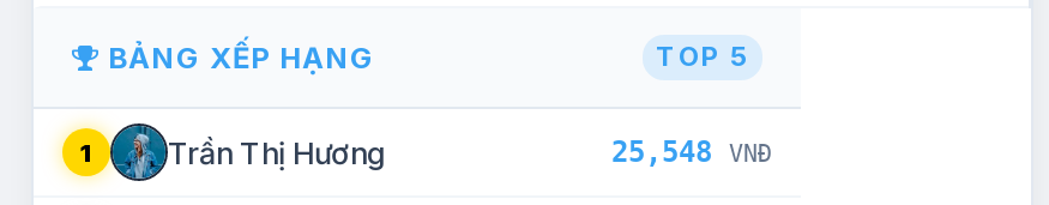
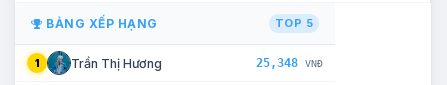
[611,134,772,168] 25,548 VNĐ -> [256,55,323,69] 25,348 VNĐ

